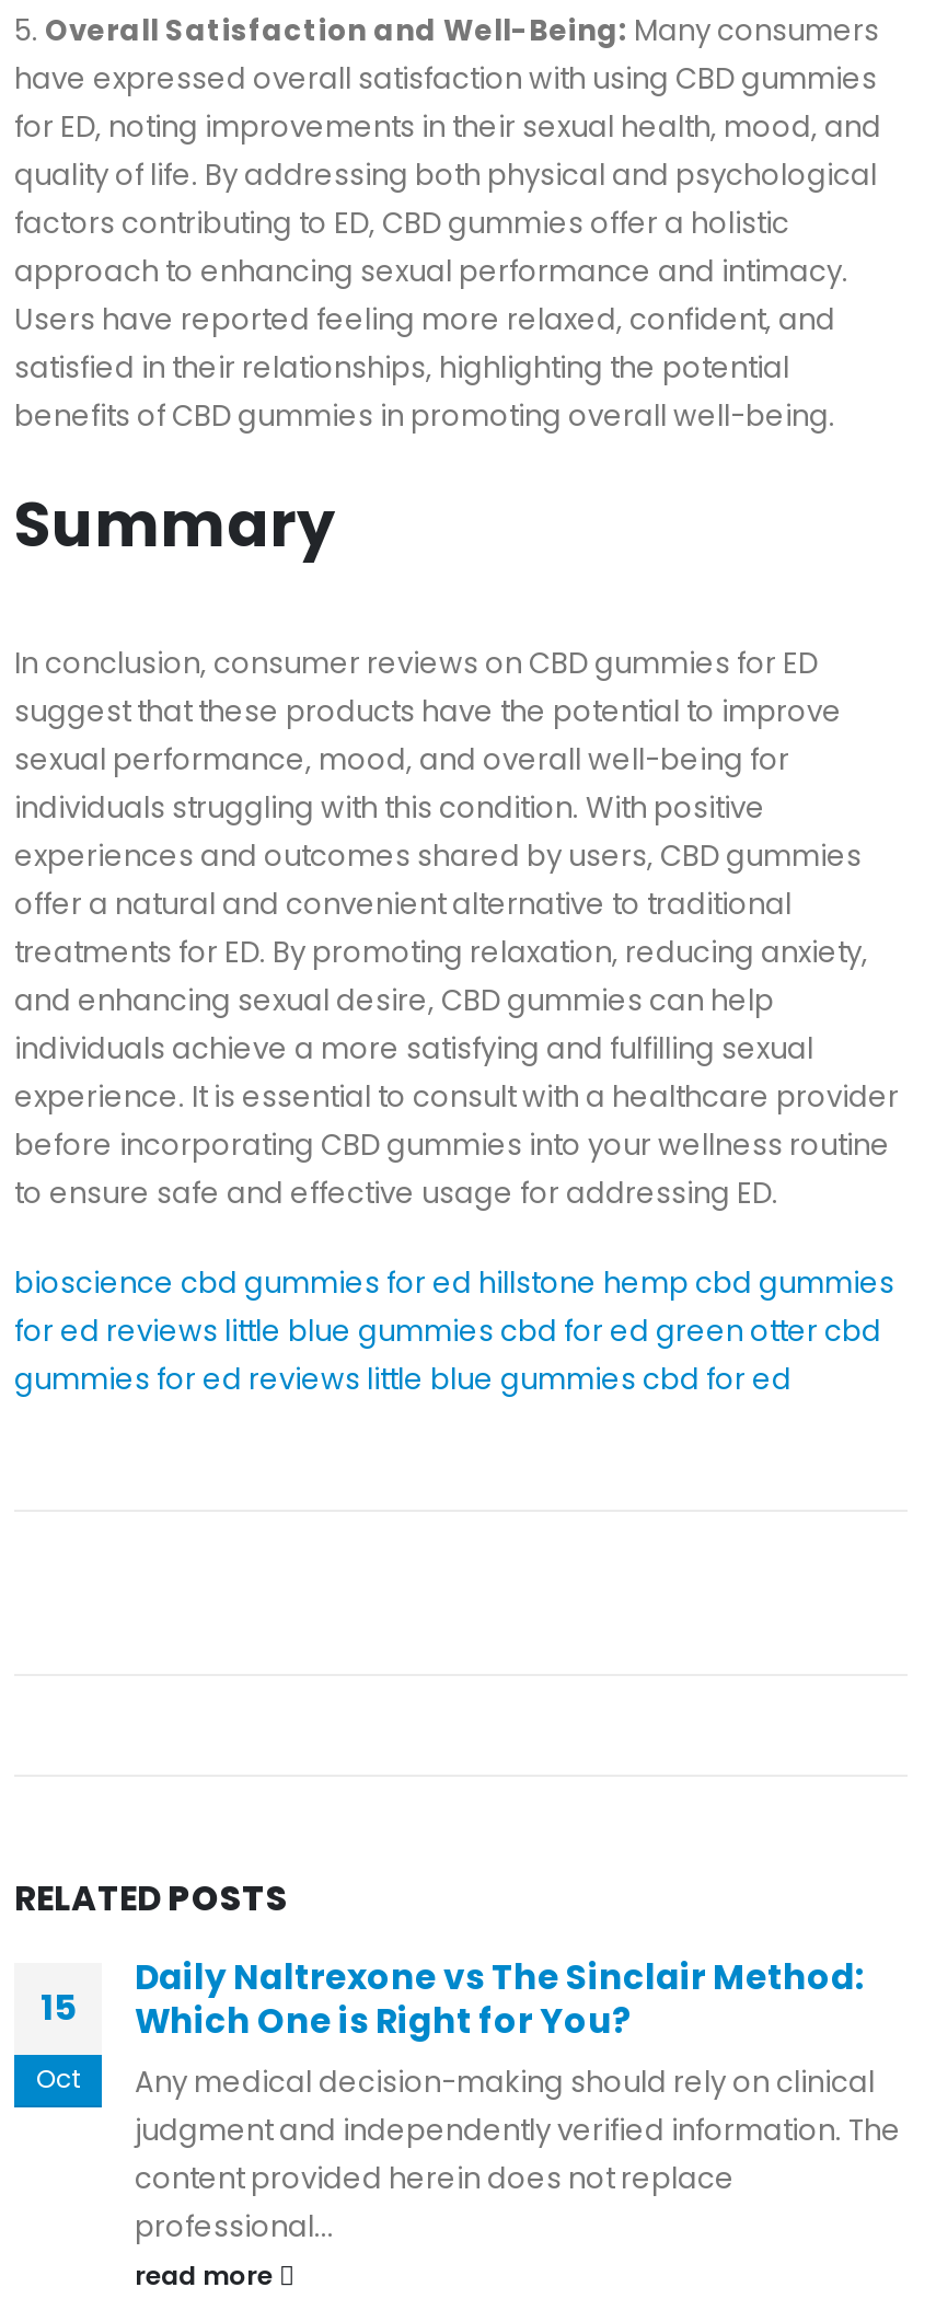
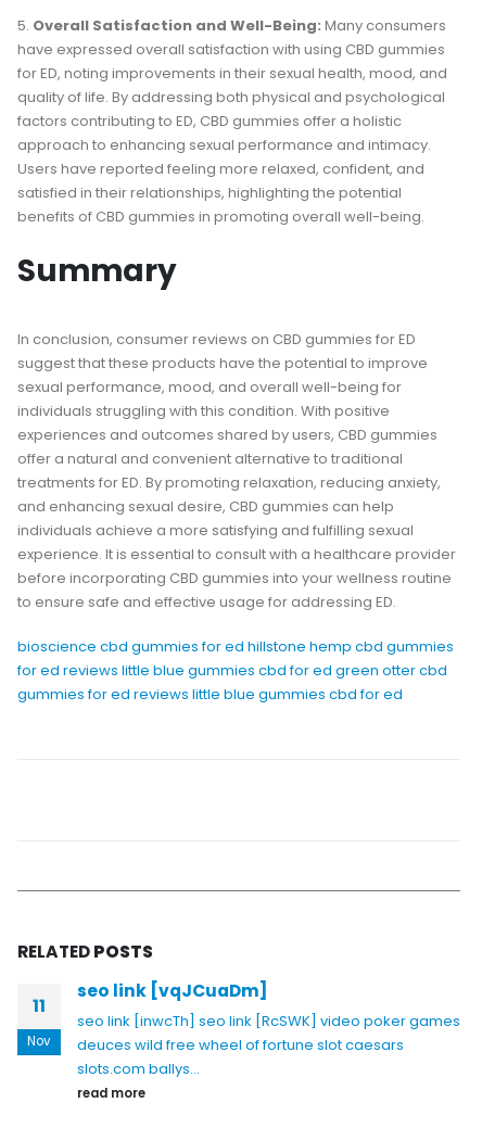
[135,1953,901,2247] Daily Naltrexone vs The Sinclair Method: | Which One is Right for You? | Any medical decision-making should rely on clinical | judgment and independently verified information. The | content provided herein does not replace | professional... -> [77,979,460,1079] seo link [vqJCuaDm] | seo link [inwcTh] seo link [RcSWK] video poker games | deuces wild free wheel of fortune slot caesars | slots.com ballys...
[41,1982,76,2032] 15 -> [33,993,46,1018] 11
[36,2061,80,2096] Oct -> [27,1032,51,1049] Nov

